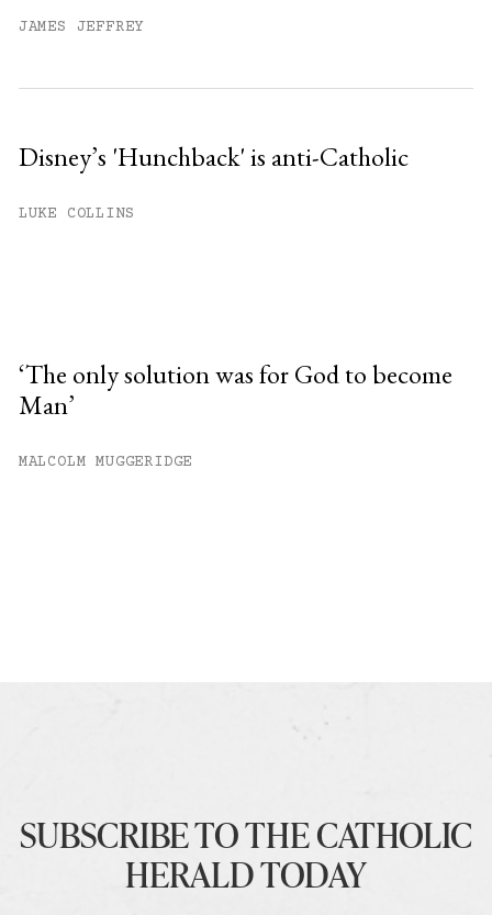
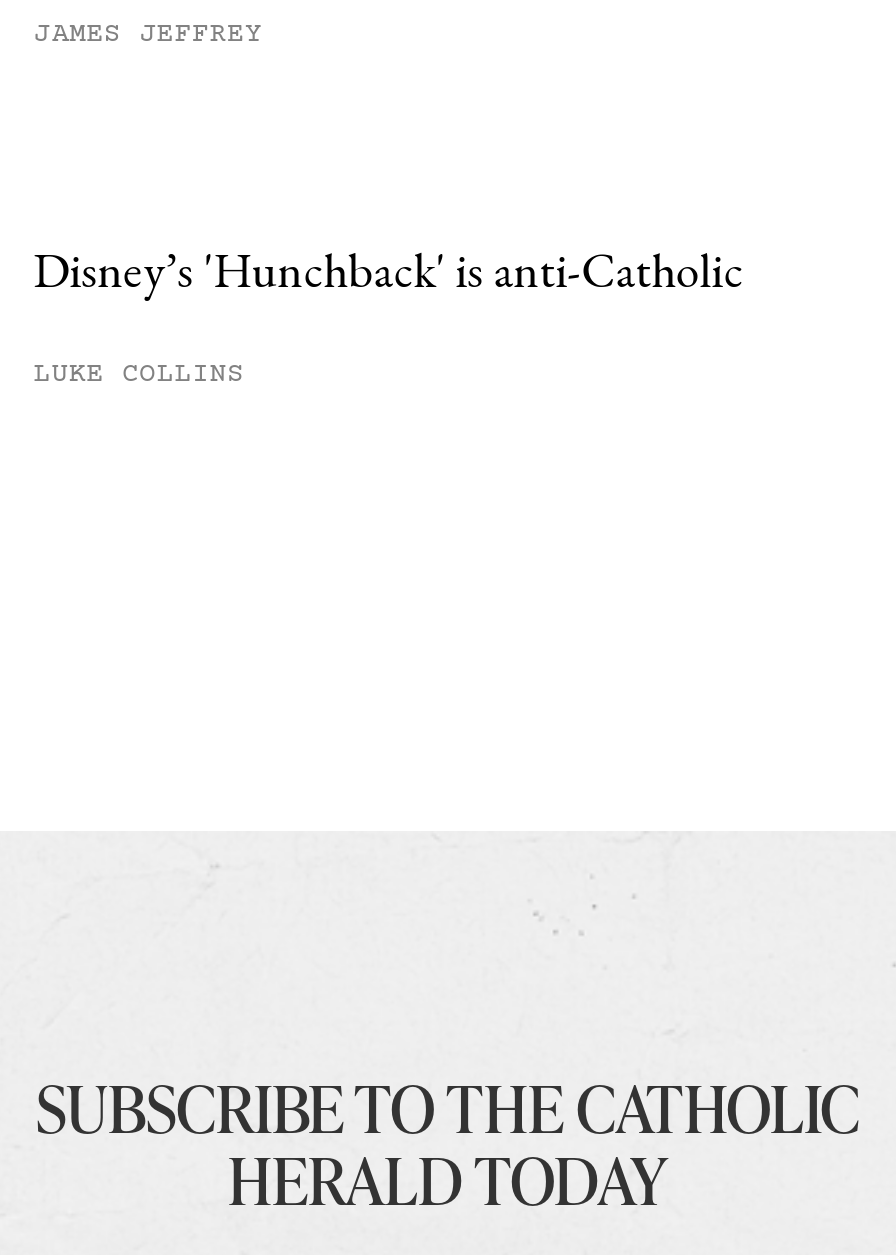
[18,357,452,471] ‘The only solution was for God to become | Man’ | MALCOLM MUGGERIDGE -> none

